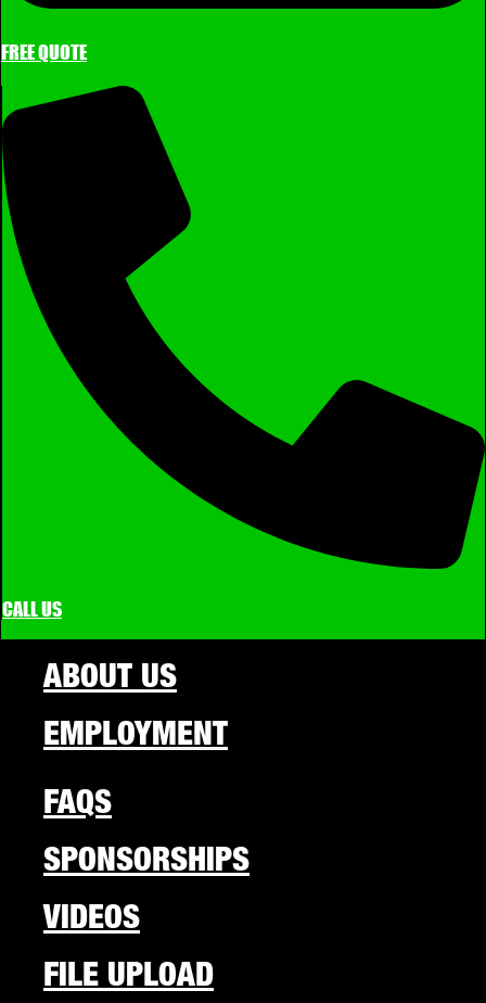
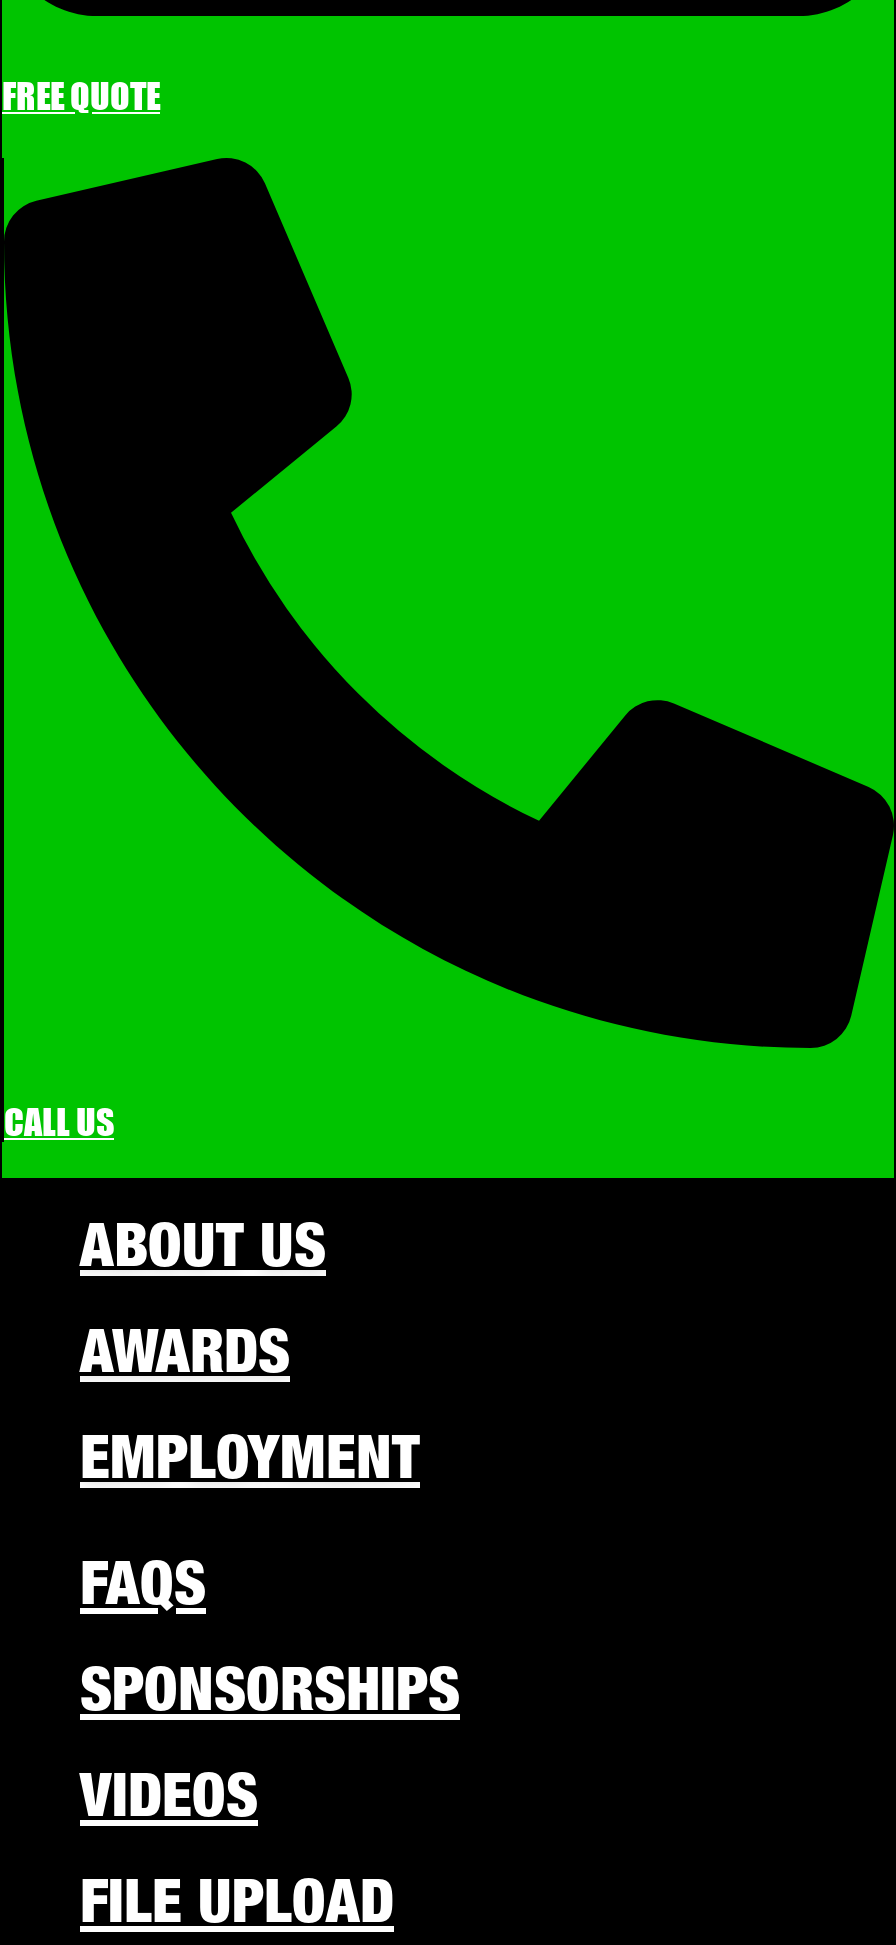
none -> [80,1314,290,1386] AWARDS

